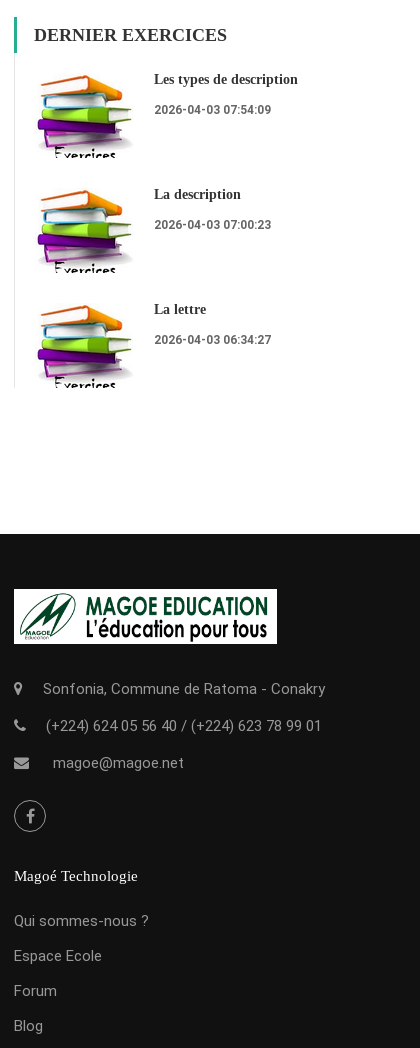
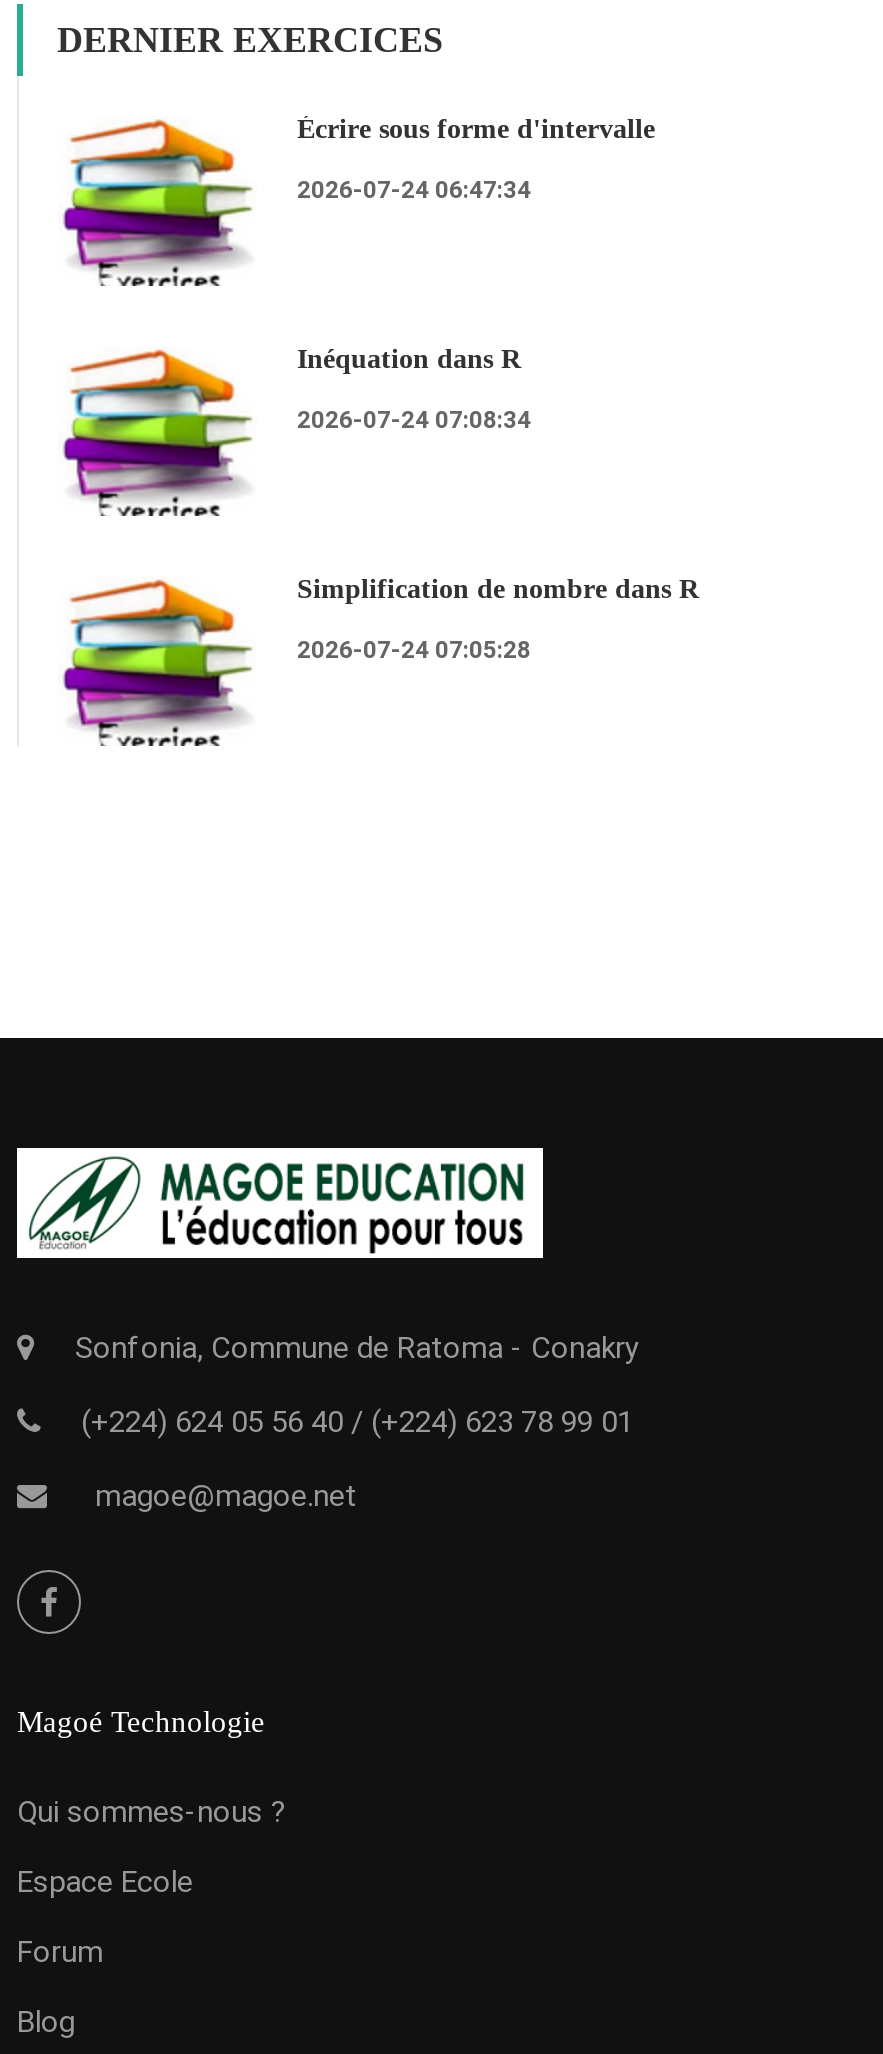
[154,72,298,87] Les types de description -> [297,115,655,145] Écrire sous forme d'intervalle
[154,103,271,117] 2026-04-03 07:54:09 -> [297,177,531,205] 2026-07-24 06:47:34
[154,187,241,202] La description -> [297,345,521,375] Inéquation dans R
[154,218,271,232] 2026-04-03 07:00:23 -> [297,407,531,435] 2026-07-24 07:08:34
[154,302,206,317] La lettre -> [297,575,699,605] Simplification de nombre dans R
[154,333,271,347] 2026-04-03 06:34:27 -> [297,637,531,665] 2026-07-24 07:05:28

